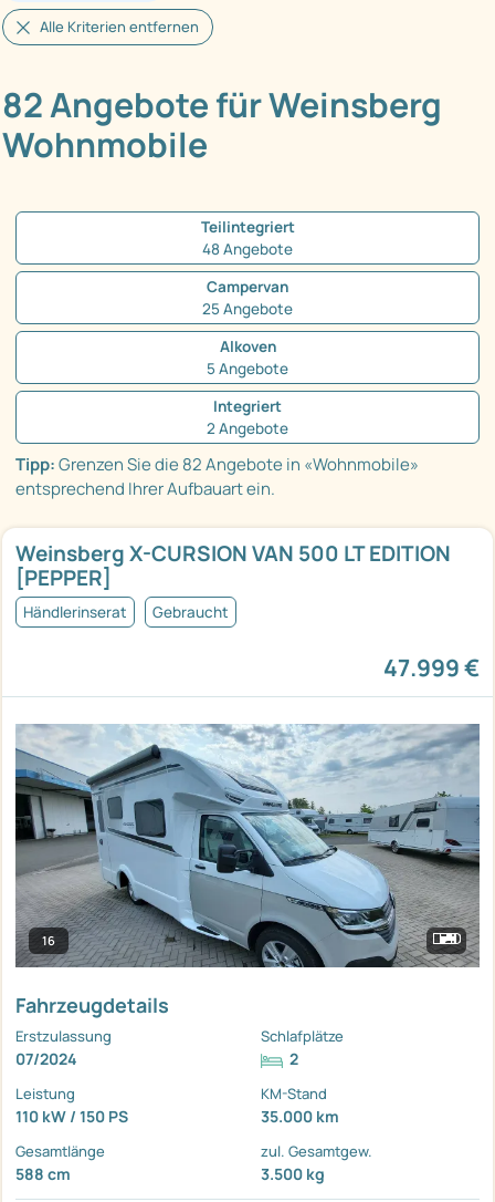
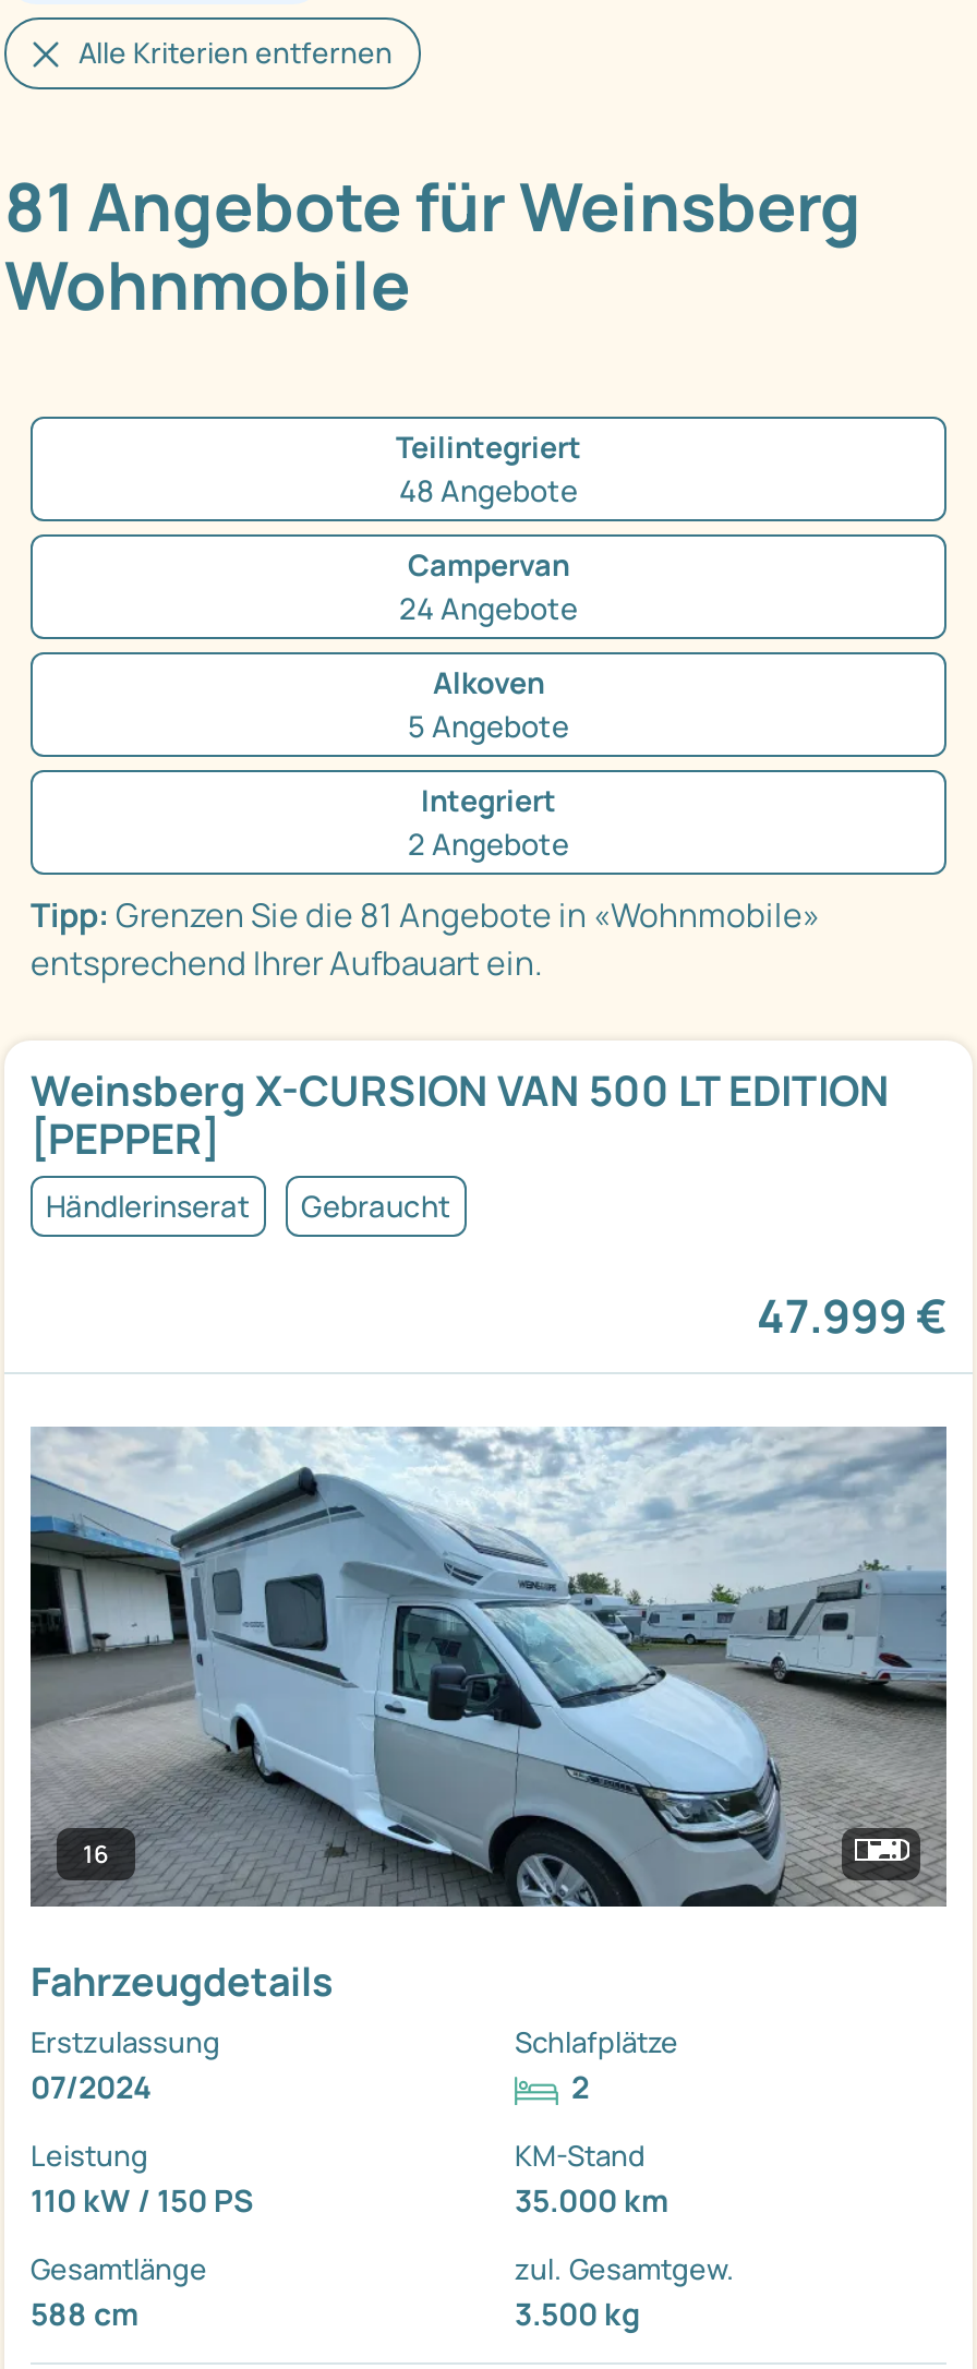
[2,82,442,127] 82 Angebote für Weinsberg -> [4,162,861,251] 81 Angebote für Weinsberg
[202,299,293,319] 25 Angebote -> [399,589,578,628] 24 Angebote
[15,453,419,476] Tipp: Grenzen Sie die 82 Angebote in «Wohnmobile» -> [31,892,820,938] Tipp: Grenzen Sie die 81 Angebote in «Wohnmobile»

